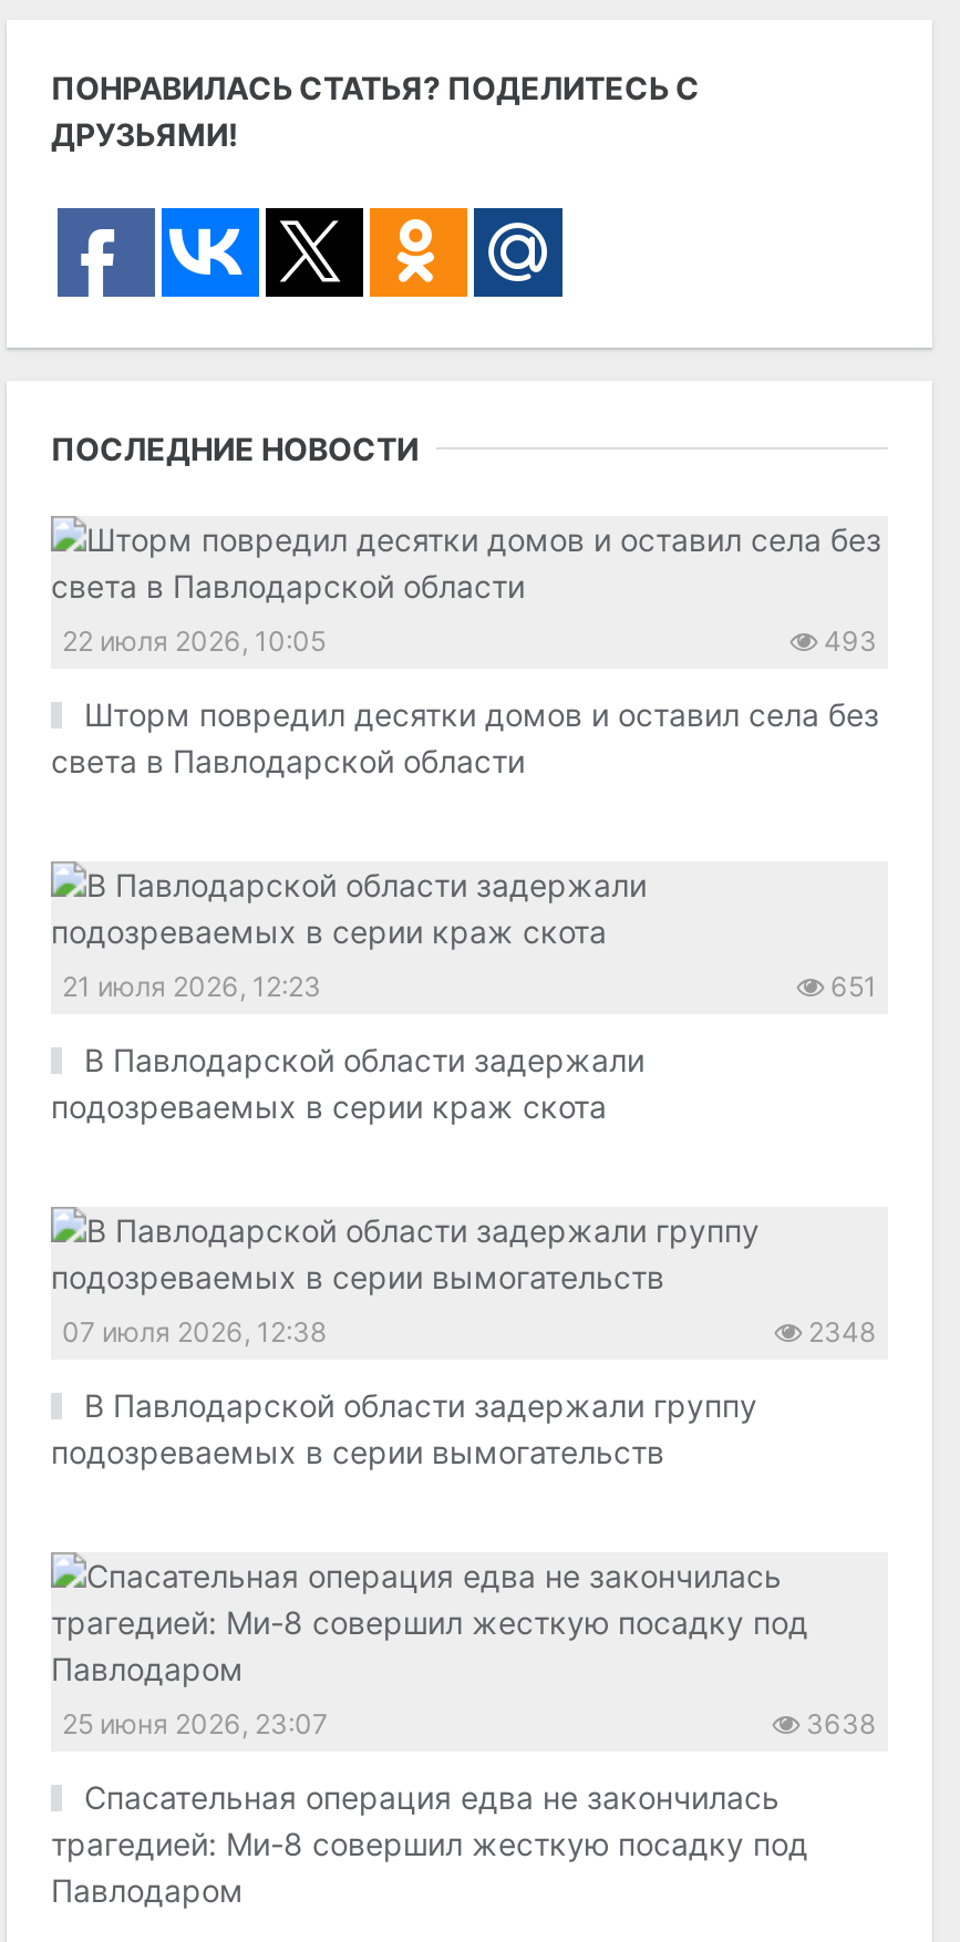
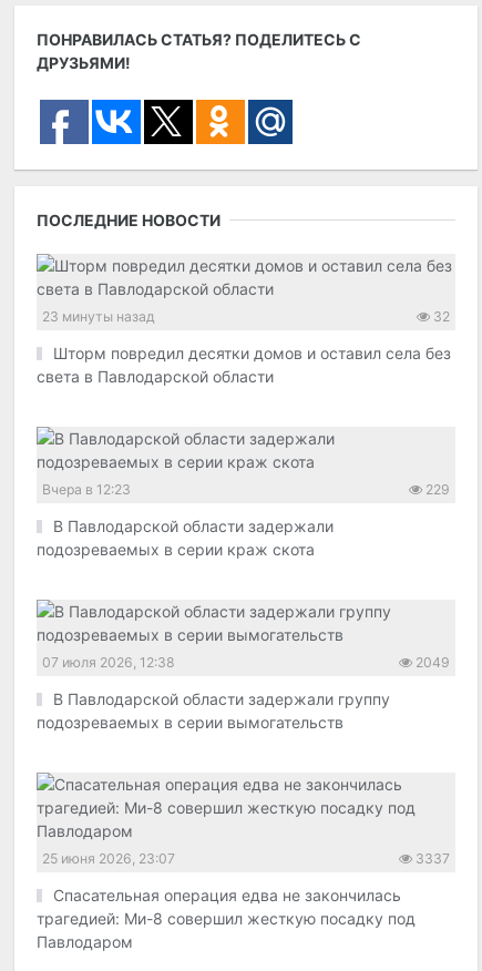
[62,625,877,658] 22 июля 2026, 10:05 | 493 -> [42,308,450,325] 23 минуты назад | 32
[62,970,877,1004] 21 июля 2026, 12:23 | 651 -> [42,481,450,498] Вчера в 12:23 | 229
[802,1316,877,1349] 2348 -> [412,654,450,671] 2049
[799,1708,877,1741] 3638 -> [412,850,450,867] 3337

